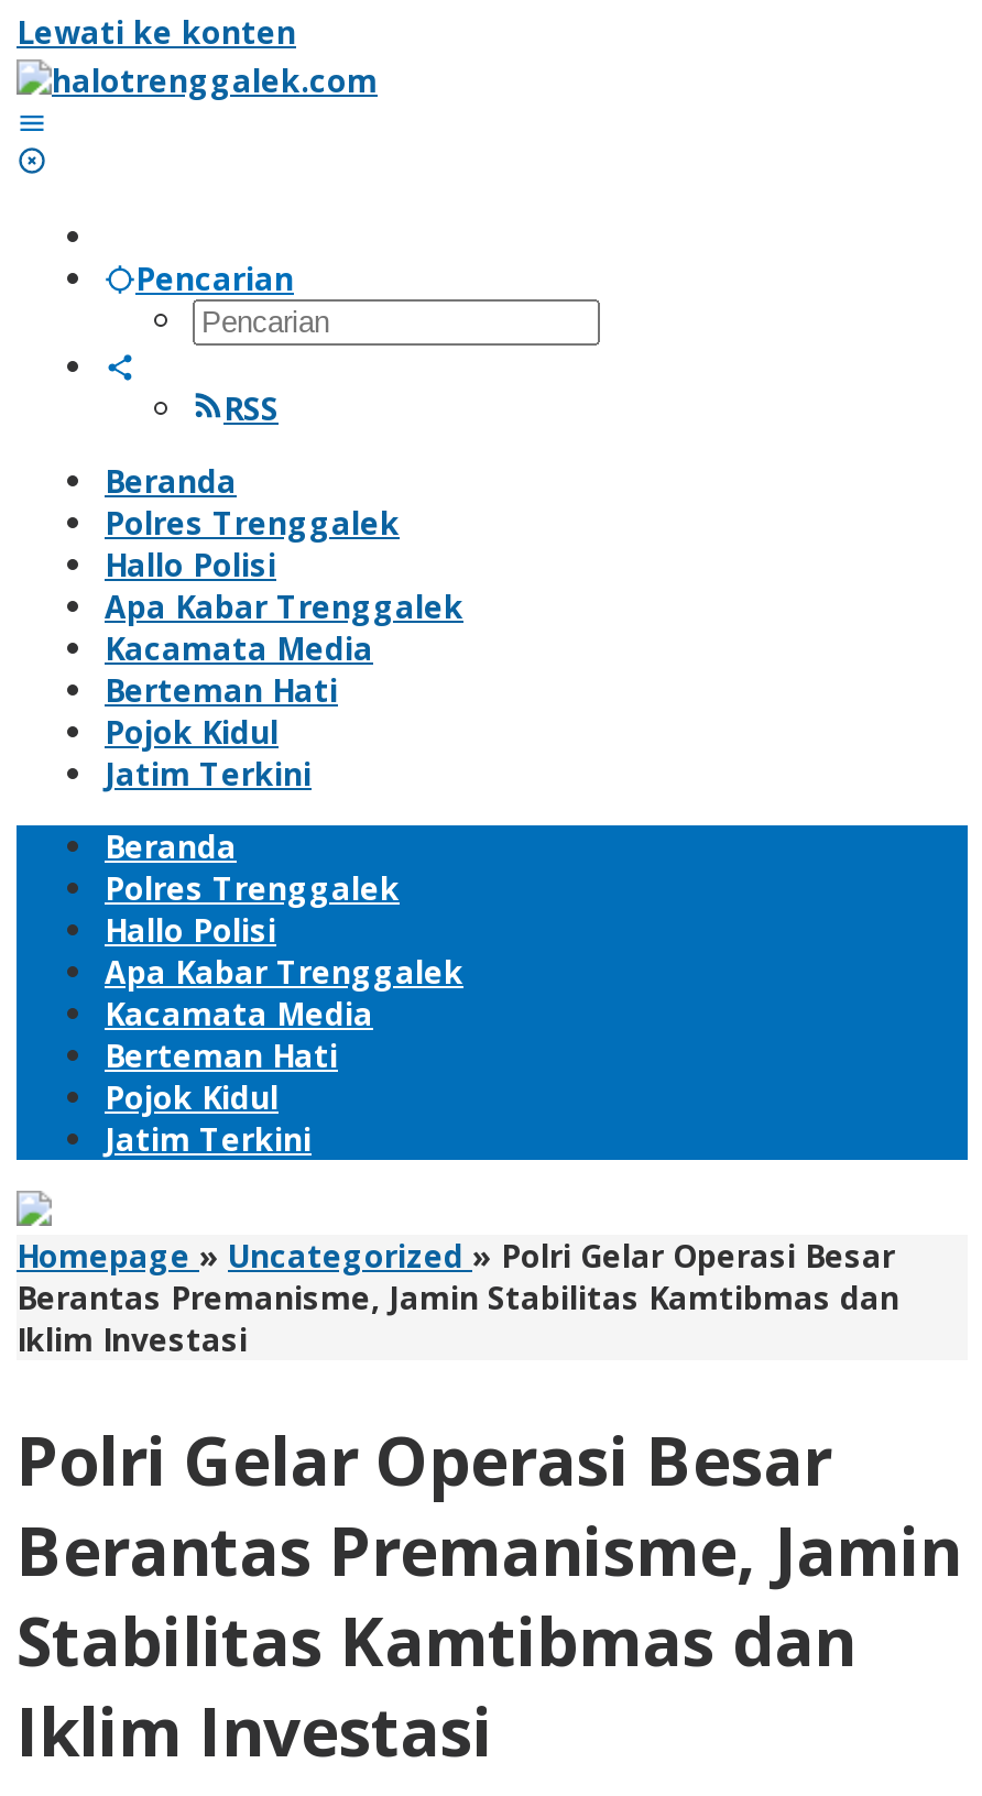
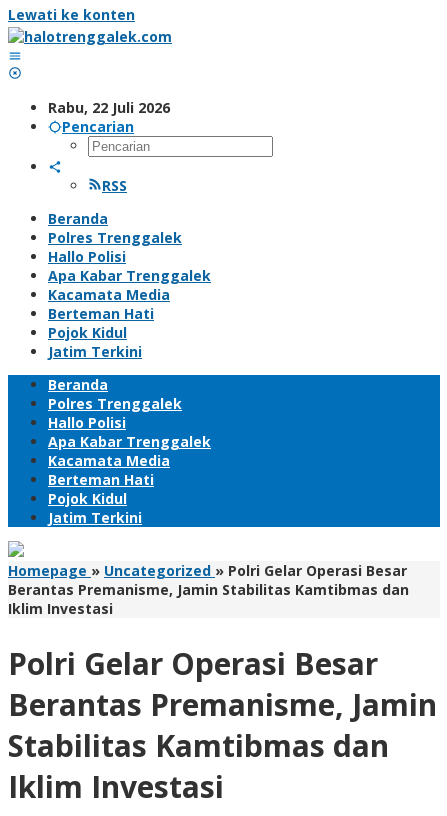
none -> [48,98,170,117] Rabu, 22 Juli 2026

